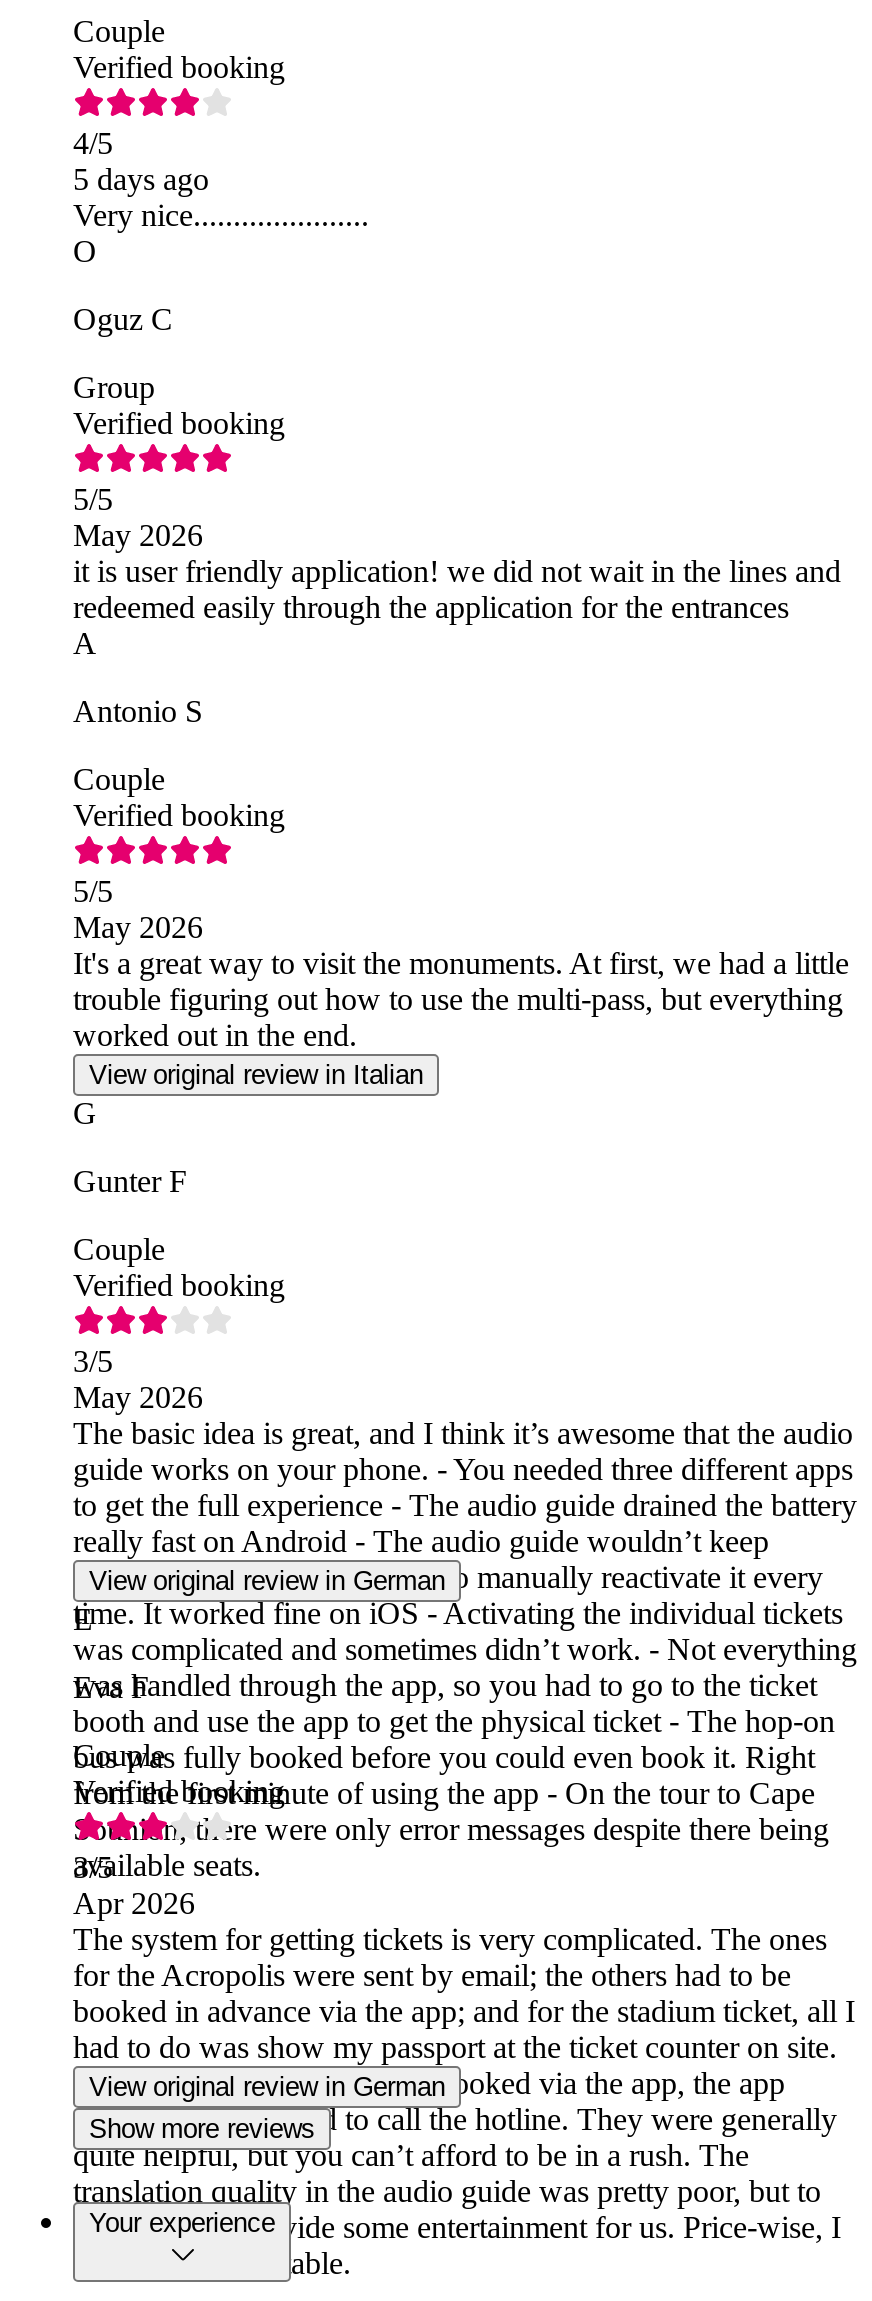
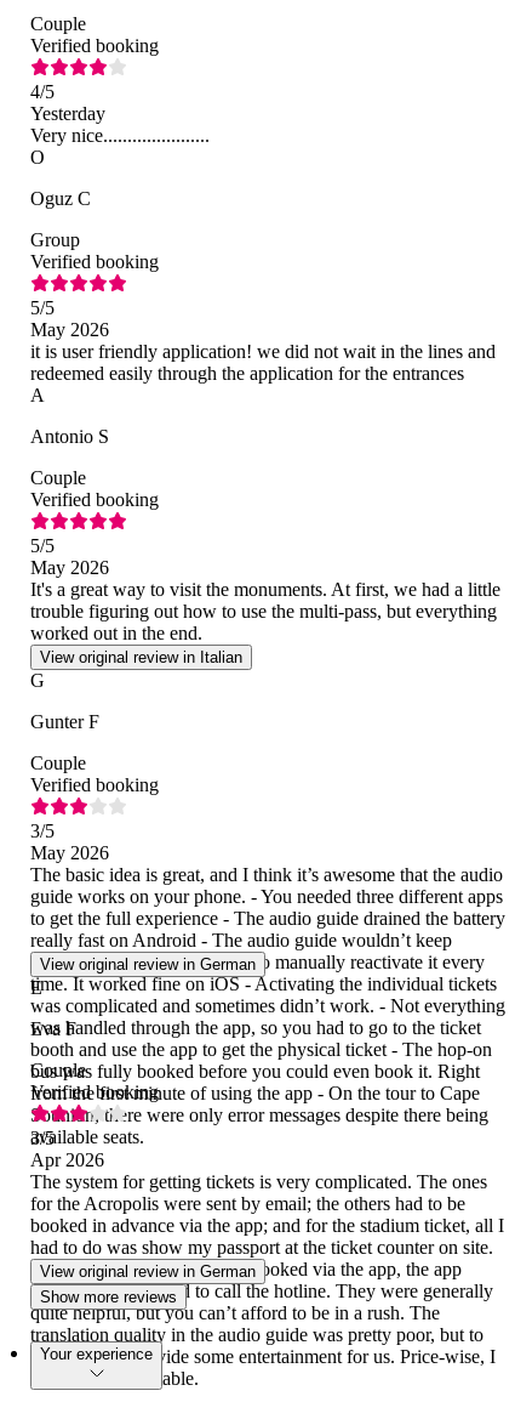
[73,162,209,196] 5 days ago -> [30,103,105,124] Yesterday

